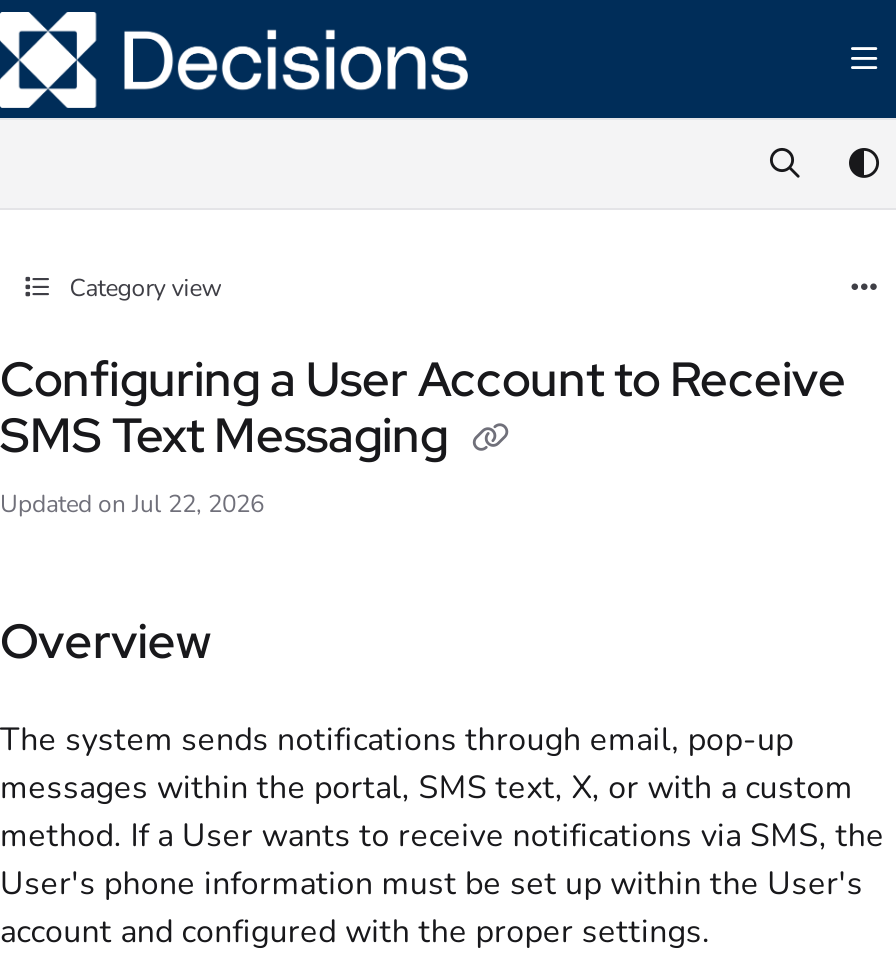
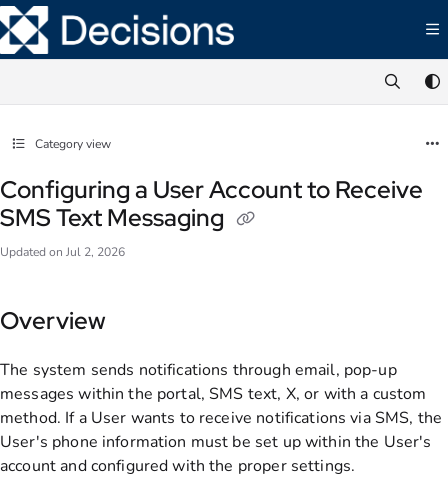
[0,489,264,521] Updated on Jul 22, 2026 -> [0,244,125,260] Updated on Jul 2, 2026

